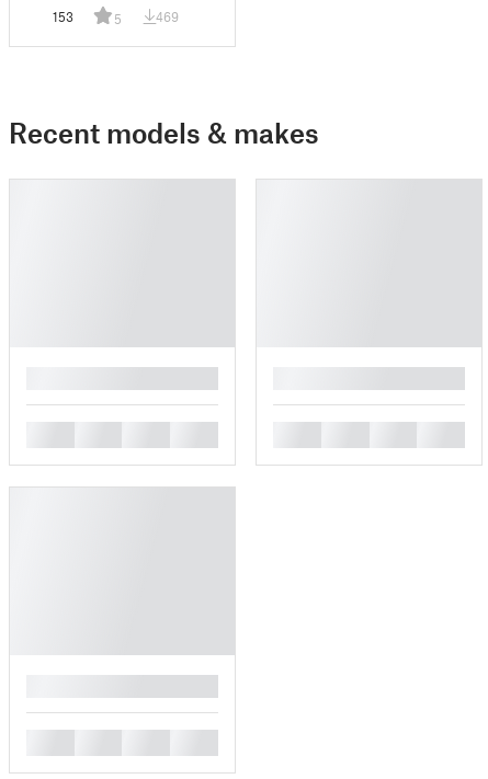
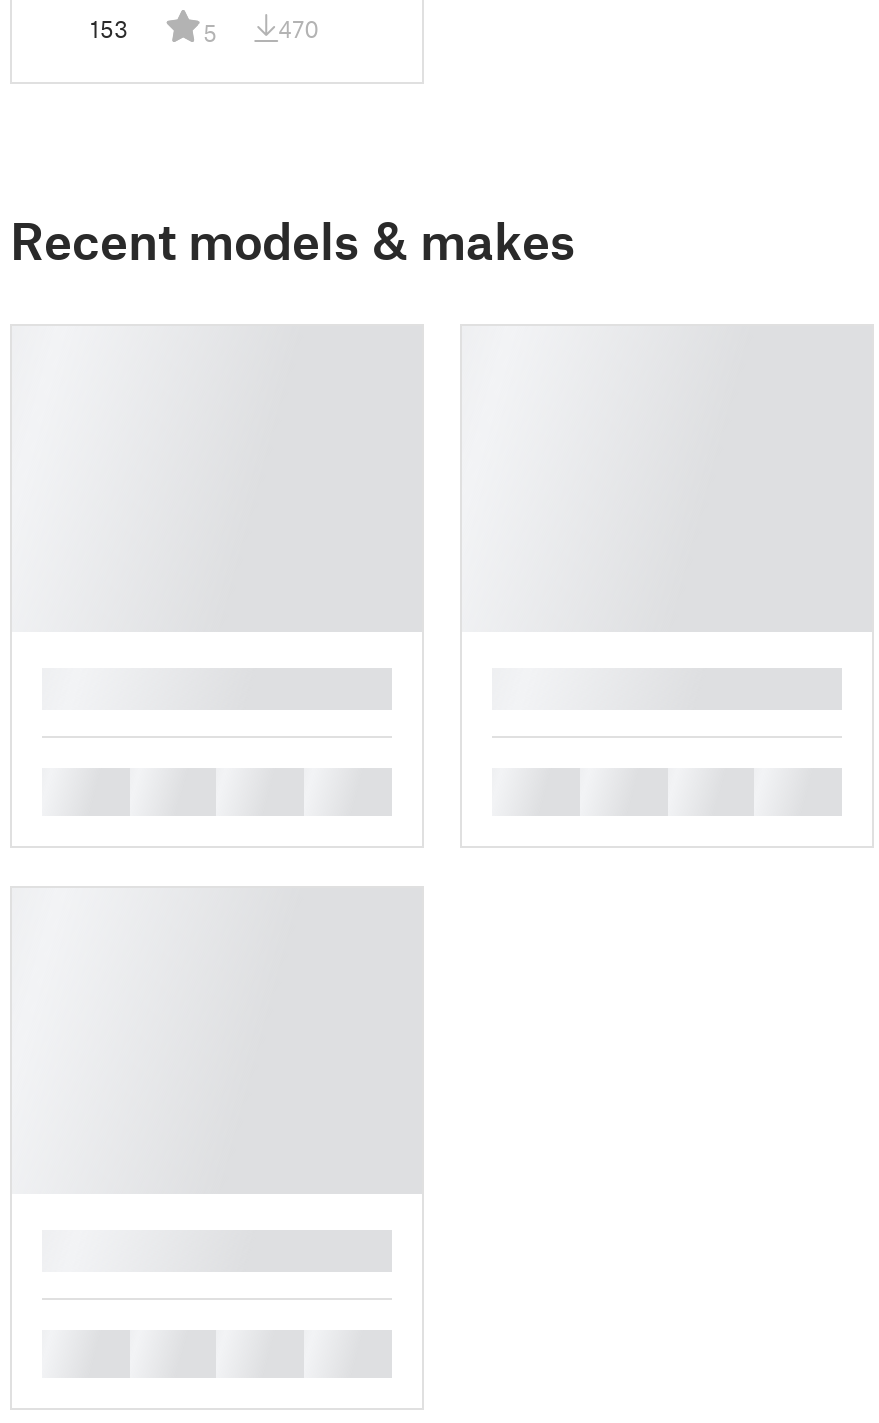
[155,9,178,24] 469 -> [278,14,318,42] 470

